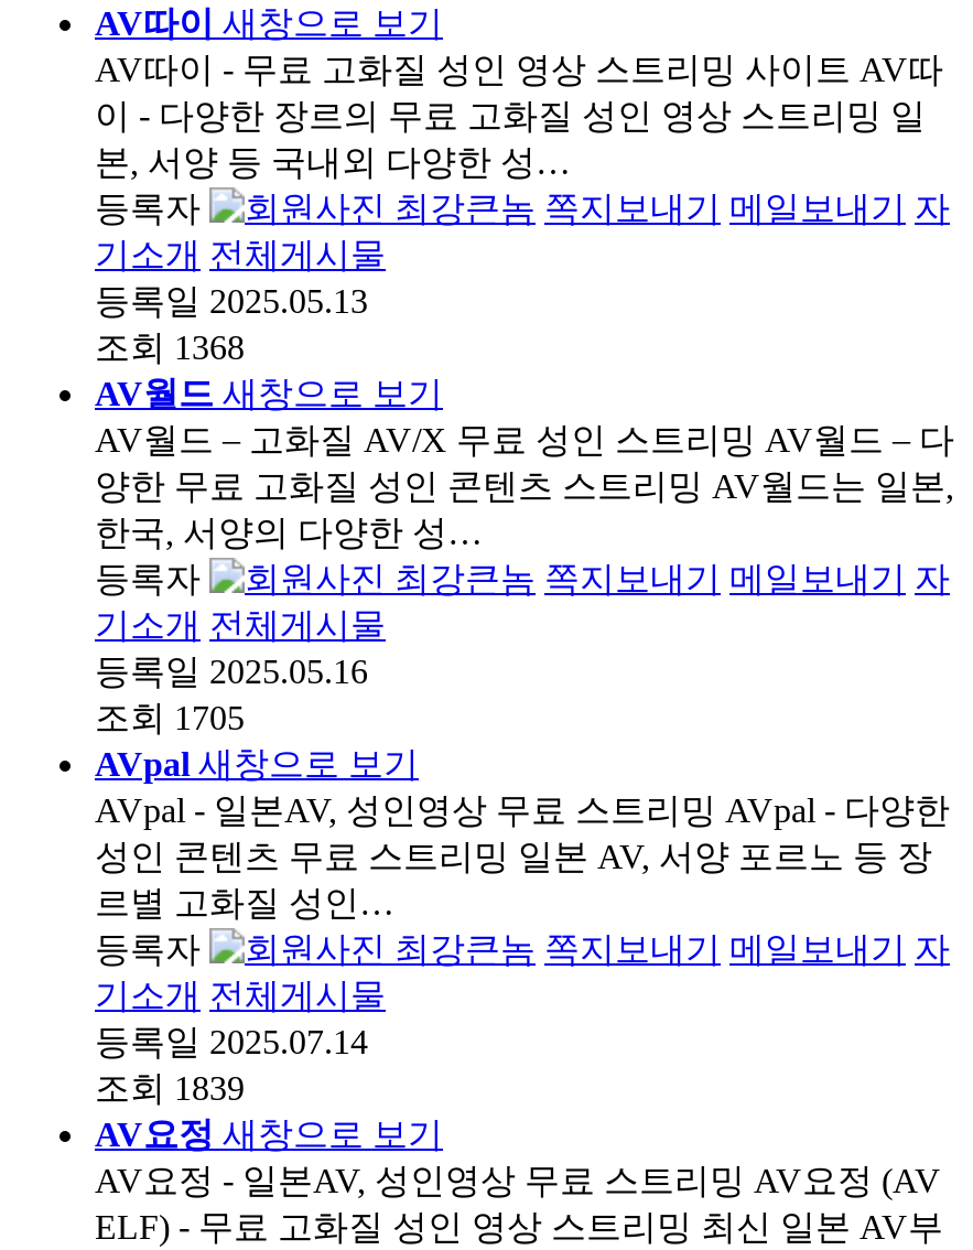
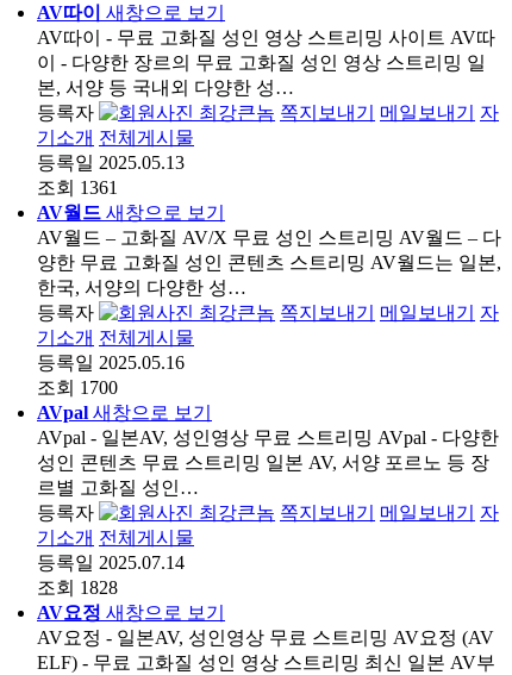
[95,329,245,367] 조회 1368 -> [37,178,118,198] 조회 1361
[95,700,245,737] 조회 1705 -> [37,378,118,398] 조회 1700
[95,1070,245,1107] 조회 1839 -> [37,578,118,598] 조회 1828

